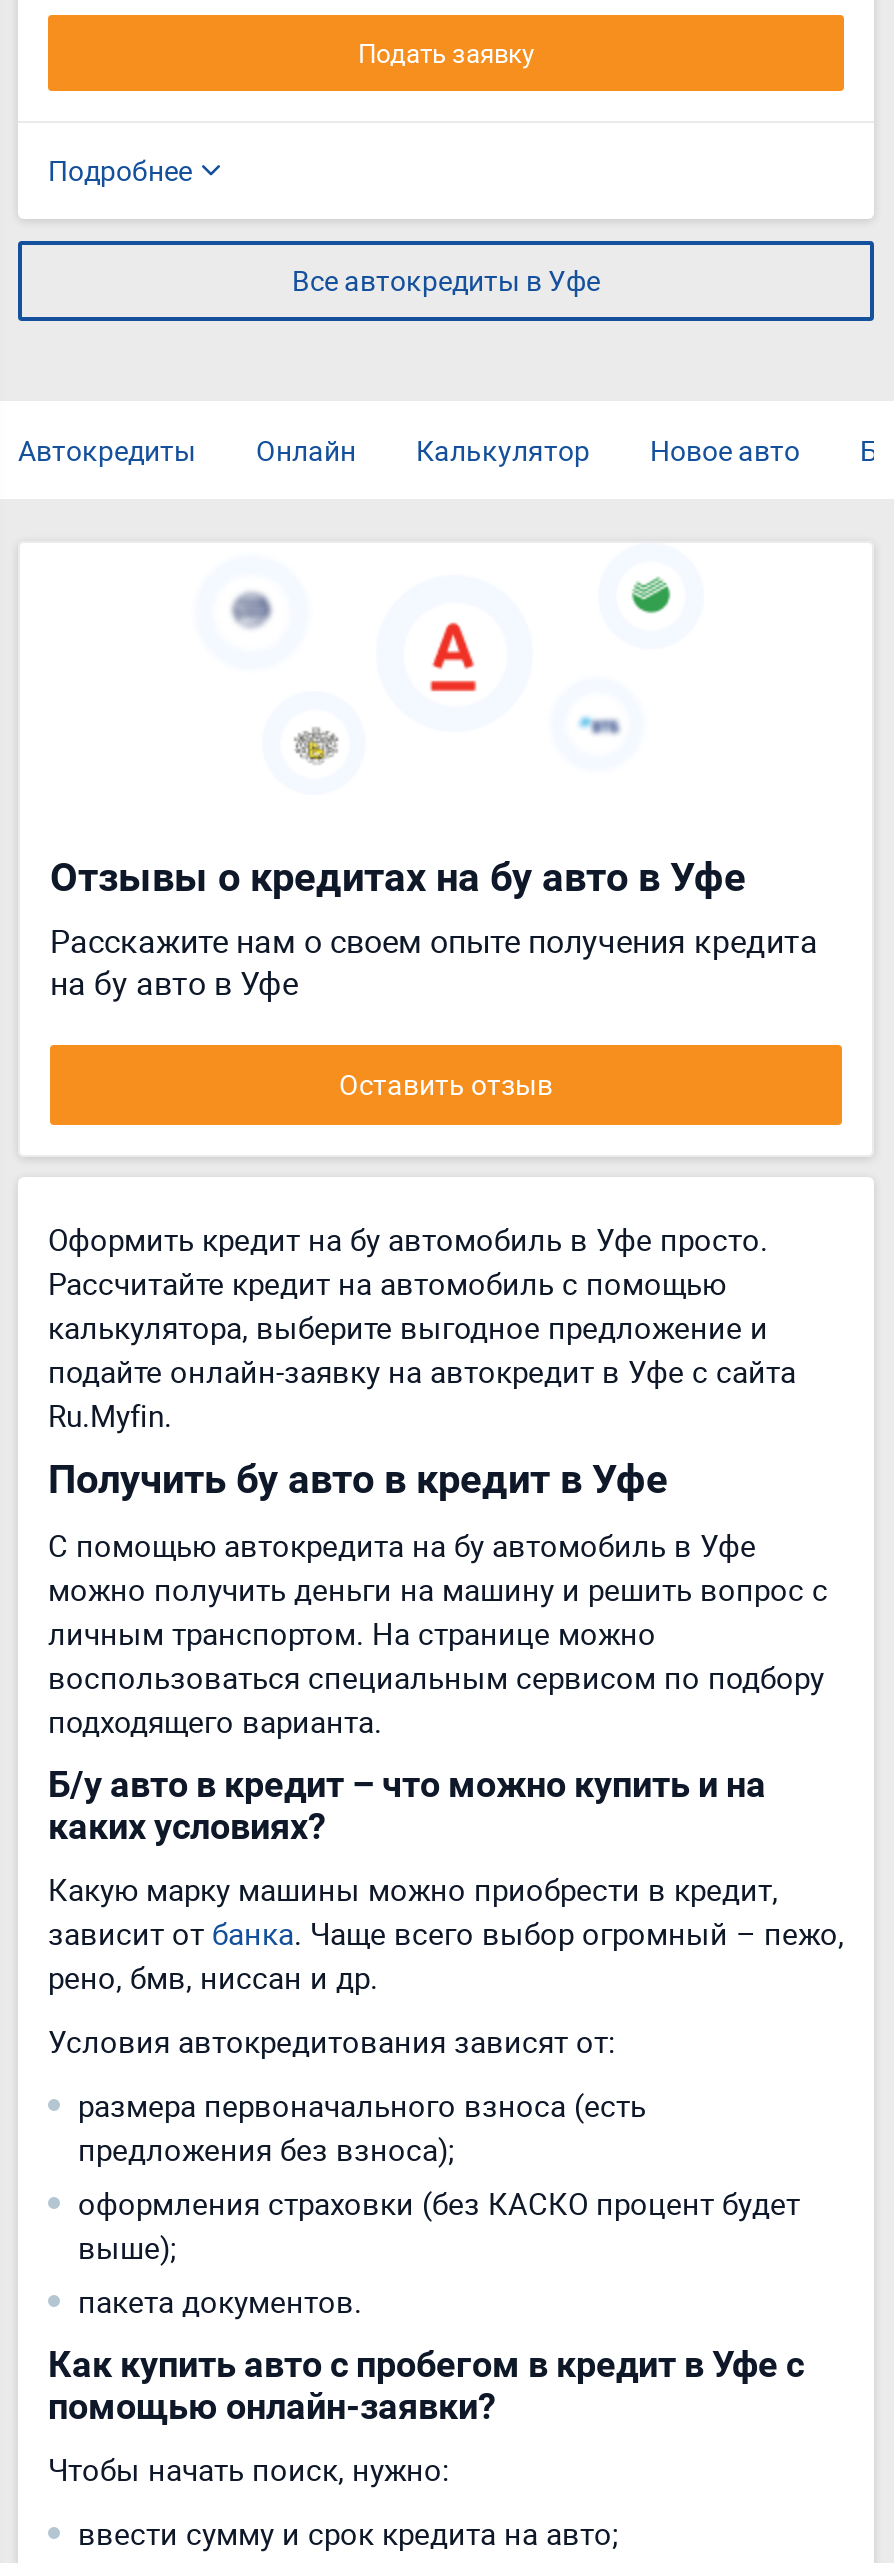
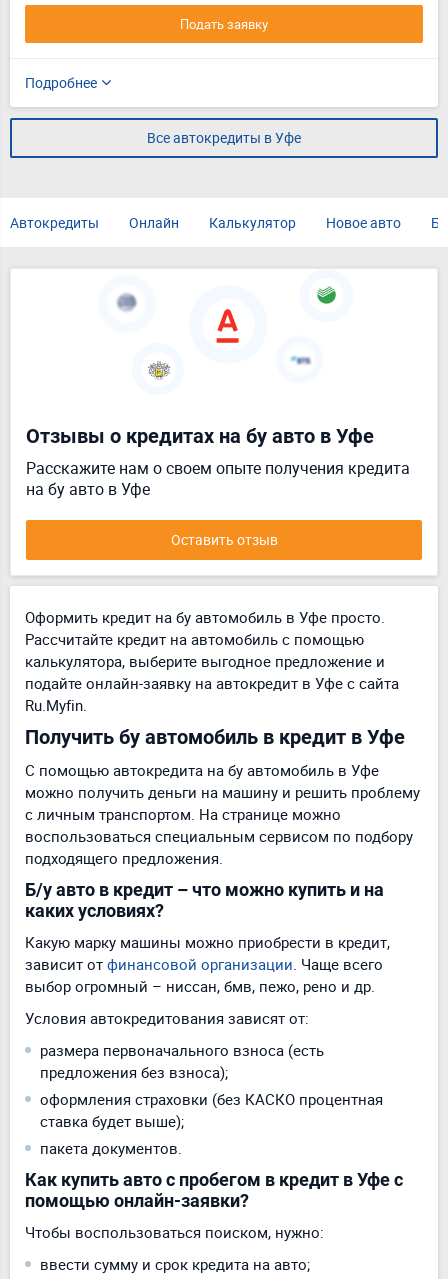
[48,1455,668,1503] Получить бу авто в кредит в Уфе -> [25,725,405,749] Получить бу автомобиль в кредит в Уфе
[48,1569,828,1653] можно получить деньги на машину и решить вопрос с | личным транспортом. На странице можно -> [25,782,420,824] можно получить деньги на машину и решить проблему | с личным транспортом. На странице можно
[48,1701,382,1741] подходящего варианта. -> [25,848,223,868] подходящего предложения.
[48,1913,844,1997] зависит от банка. Чаще всего выбор огромный – пежо, | рено, бмв, ниссан и др. -> [25,954,383,996] зависит от финансовой организации. Чаще всего | выбор огромный – ниссан, бмв, пежо, рено и др.
[78,2183,800,2267] оформления страховки (без КАСКО процент будет | выше); -> [40,1089,383,1131] оформления страховки (без КАСКО процентная | ставка будет выше);
[48,2449,450,2489] Чтобы начать поиск, нужно: -> [25,1222,324,1242] Чтобы воспользоваться поиском, нужно:

